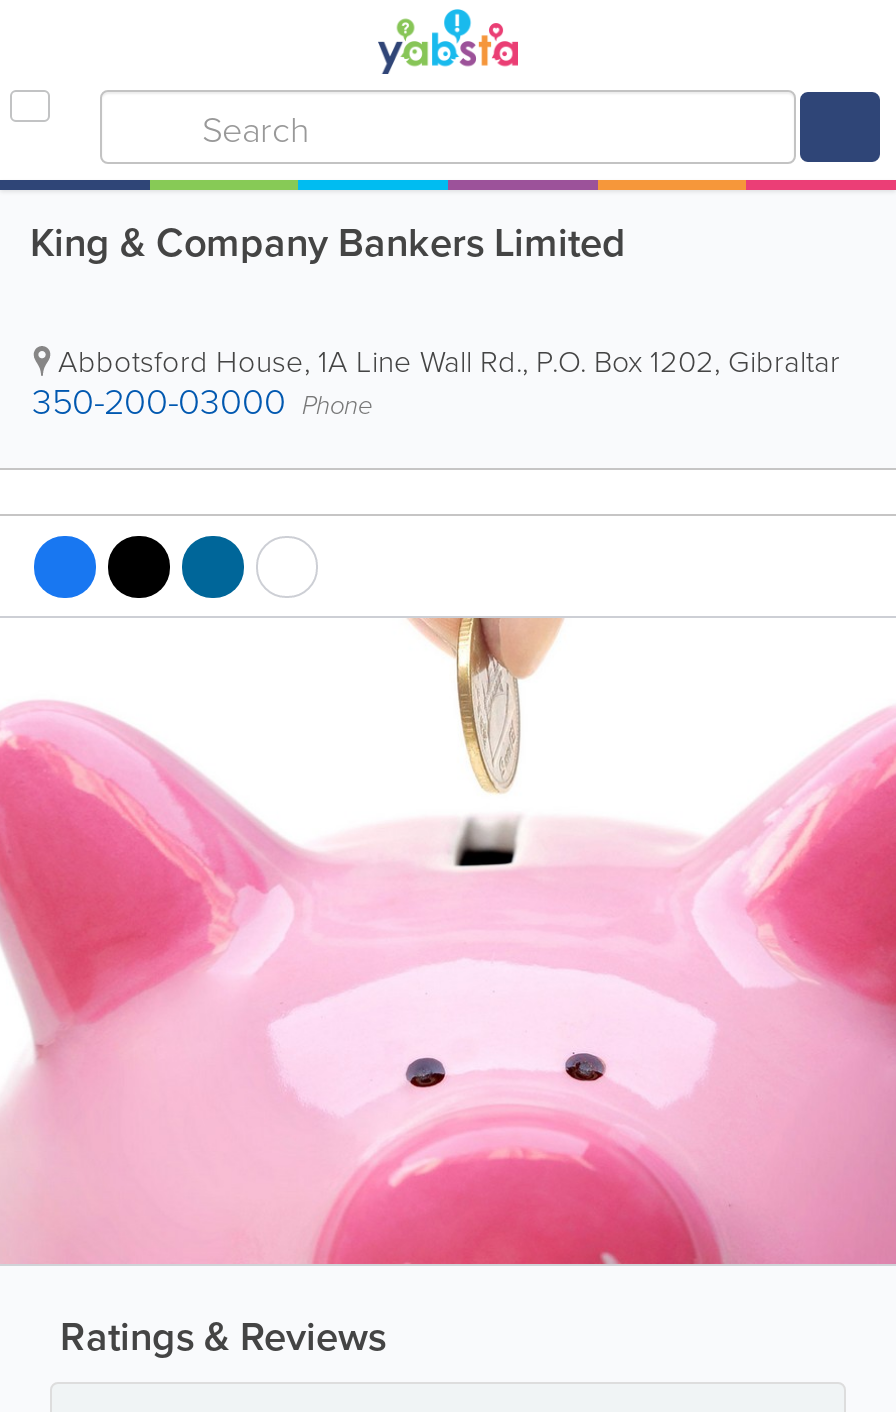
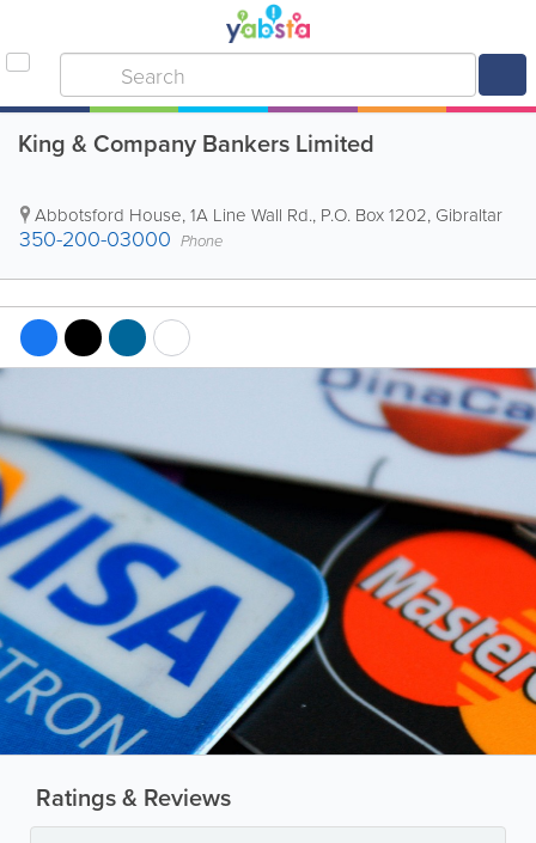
[6,616,890,1266] [image] -> [4,367,532,756] [image]

